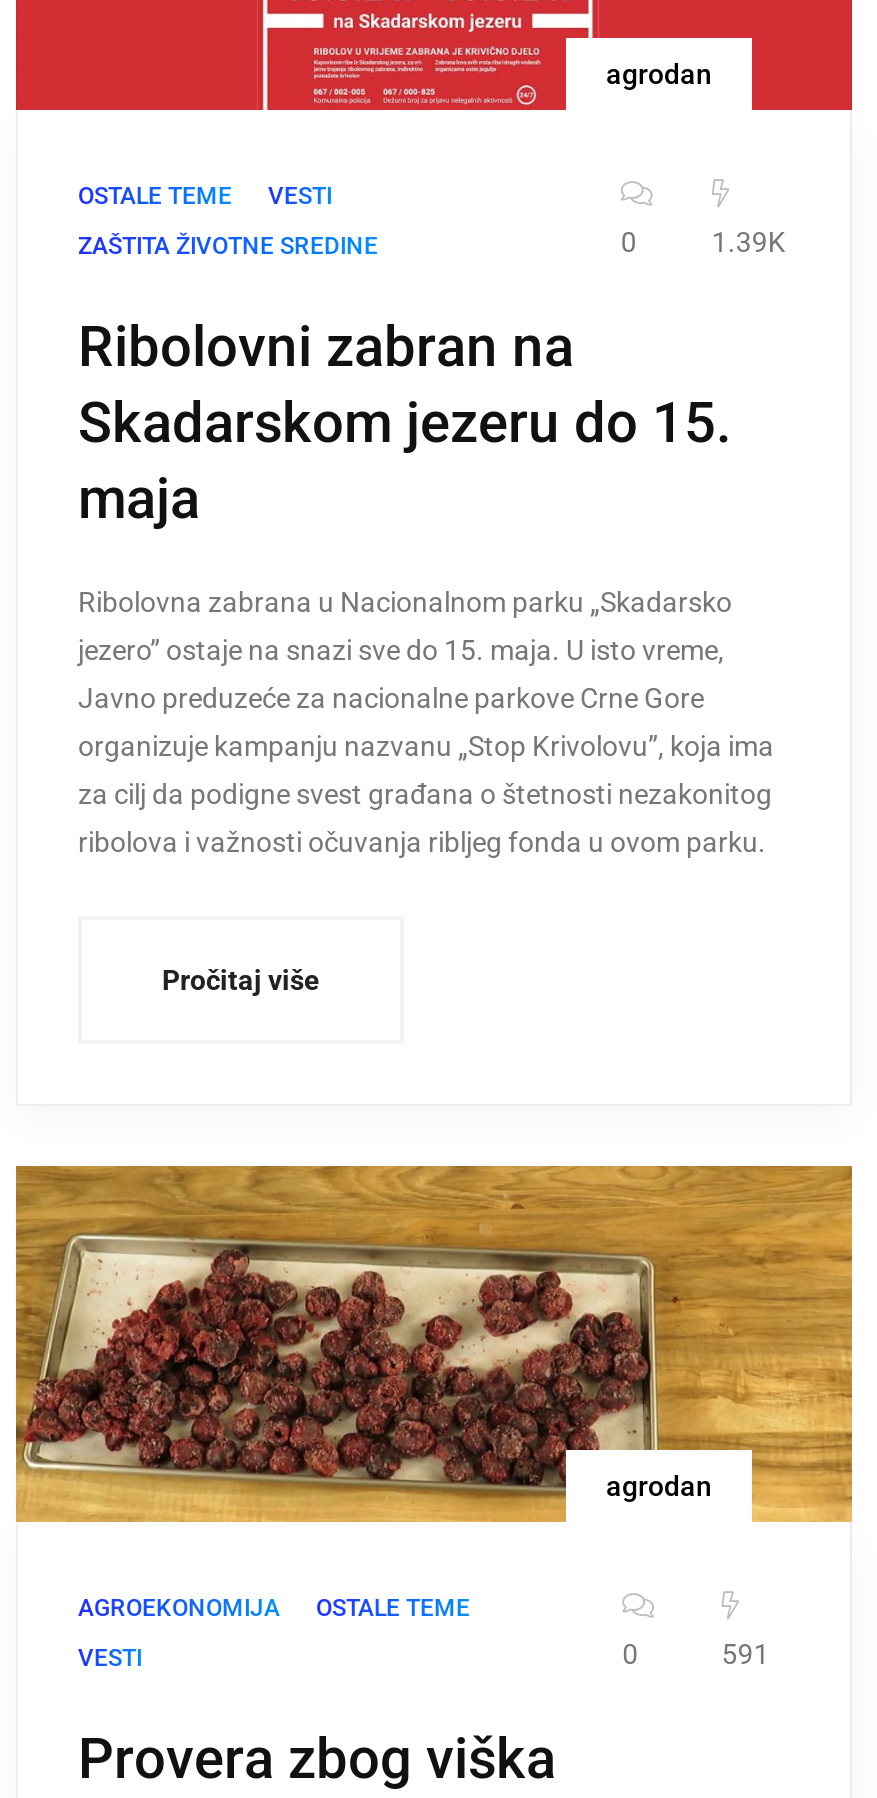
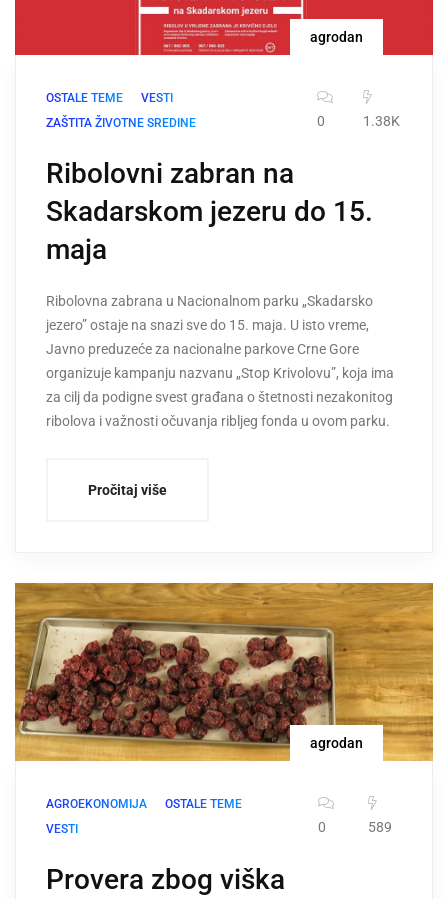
[712,226,786,258] 1.39K -> [363,113,400,129] 1.38K
[722,1637,770,1669] 591 -> [368,819,392,835] 589

